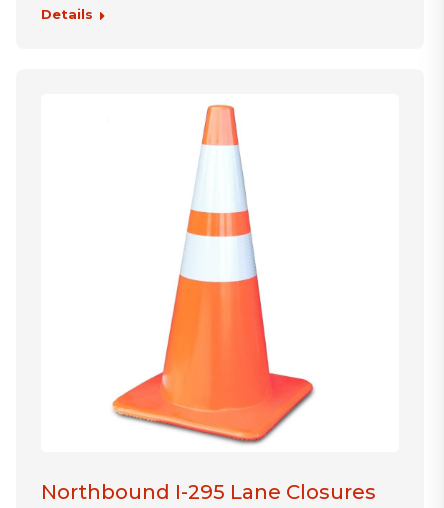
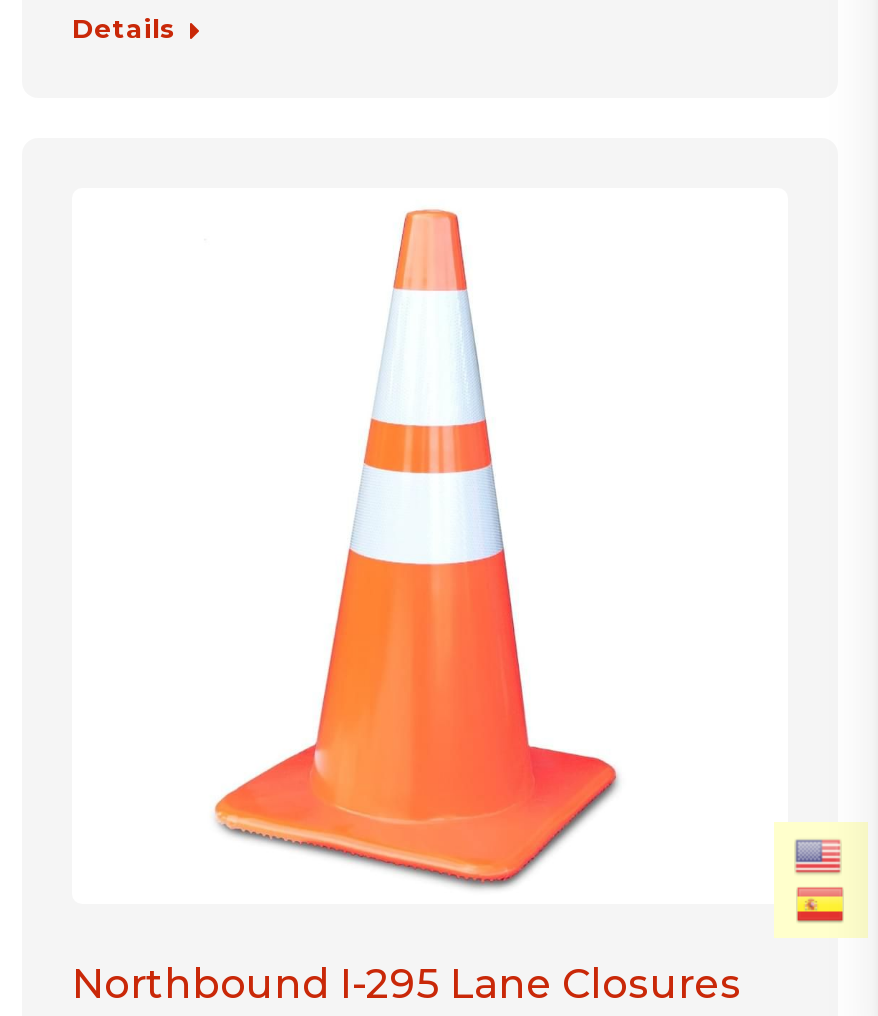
none -> [774,822,868,938] [image]

